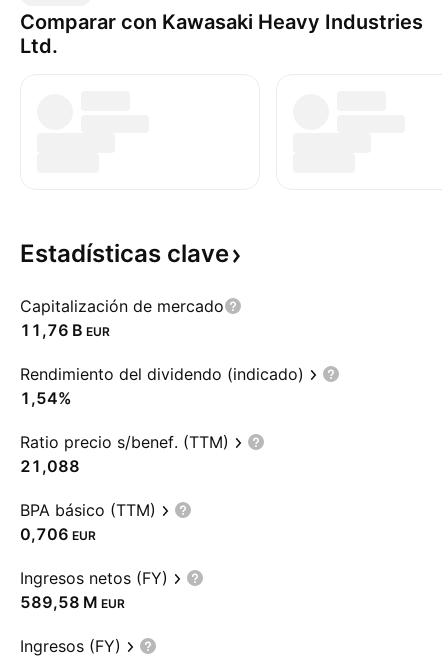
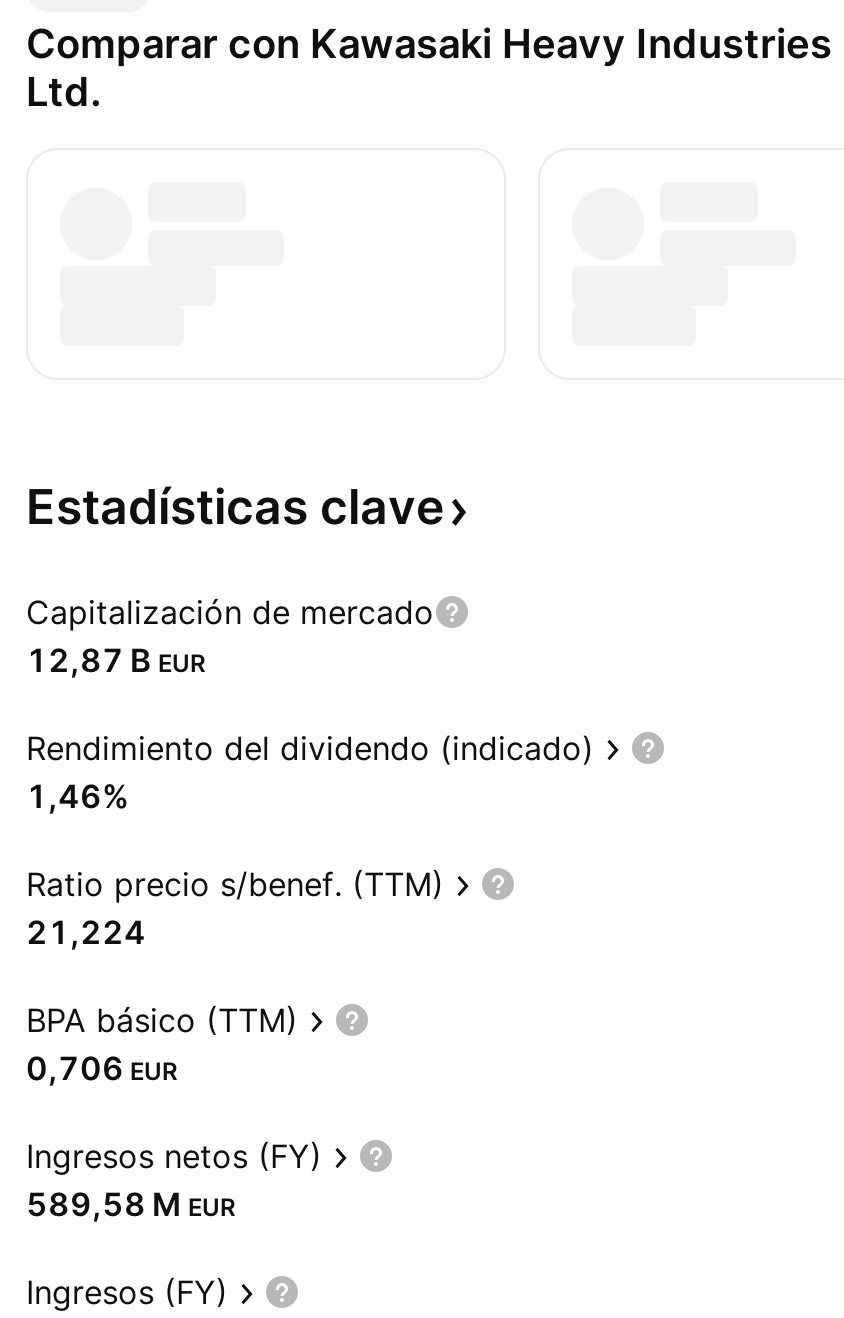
[20,320,110,340] 11,76 B EUR -> [26,640,206,680] 12,87 B EUR
[20,388,72,408] 1,54% -> [26,776,130,816] 1,46%
[20,456,80,476] 21,088 -> [26,912,146,952] 21,224

